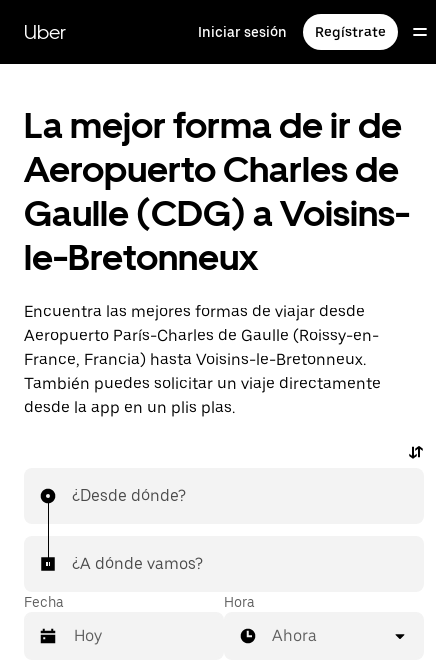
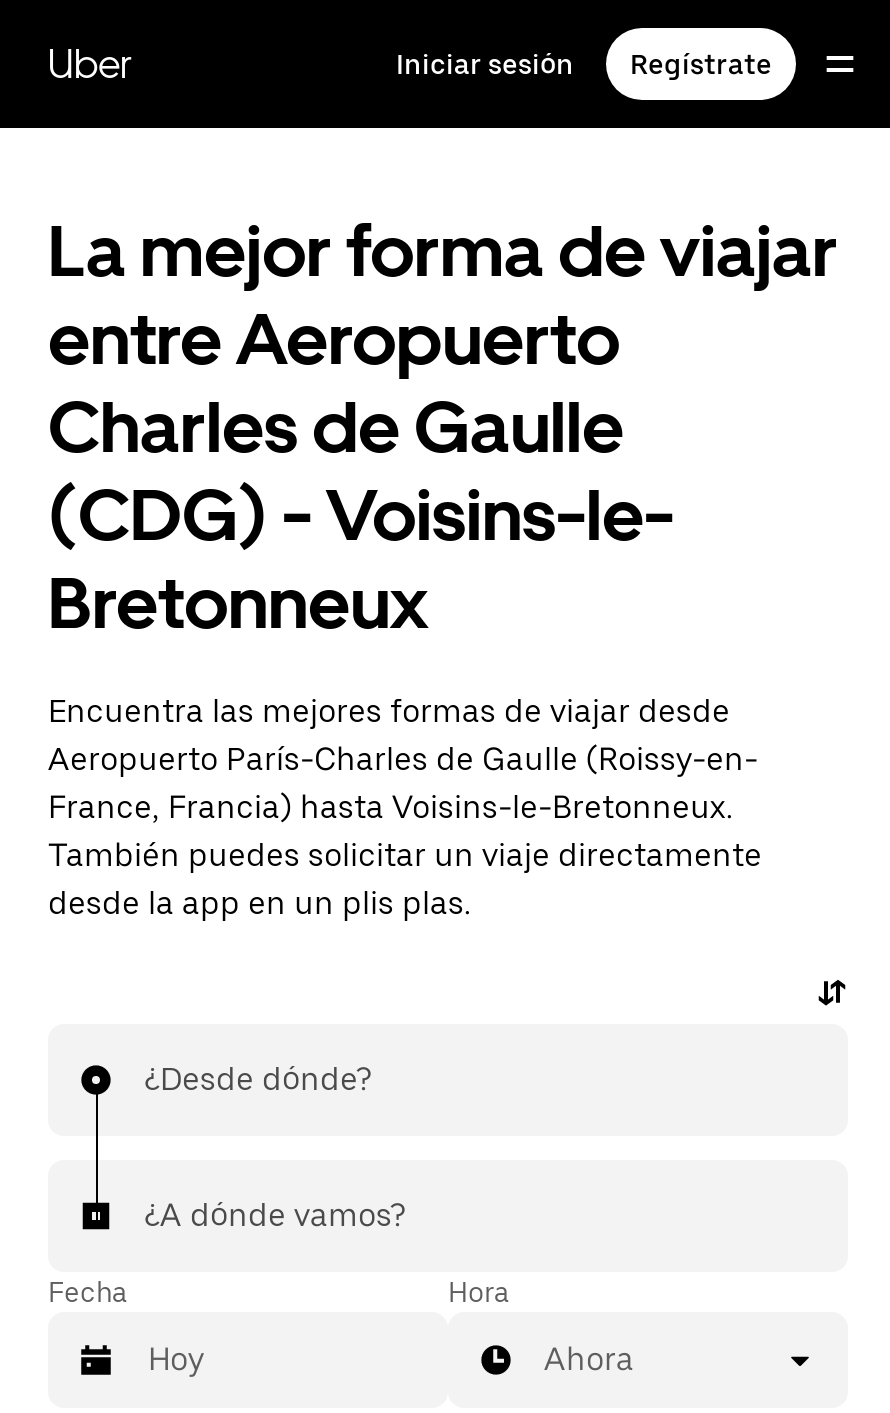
[24,104,410,279] La mejor forma de ir de | Aeropuerto Charles de | Gaulle (CDG) a Voisins- | le-Bretonneux -> [48,208,838,646] La mejor forma de viajar | entre Aeropuerto | Charles de Gaulle | (CDG) - Voisins-le- | Bretonneux

